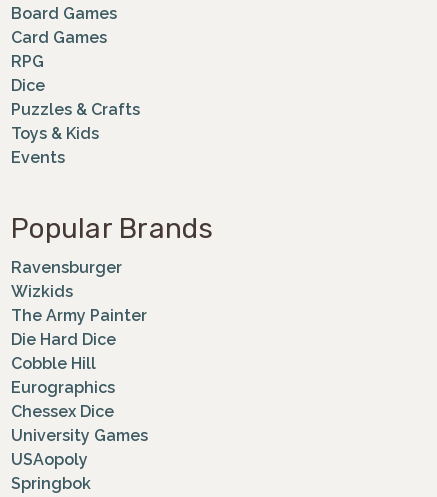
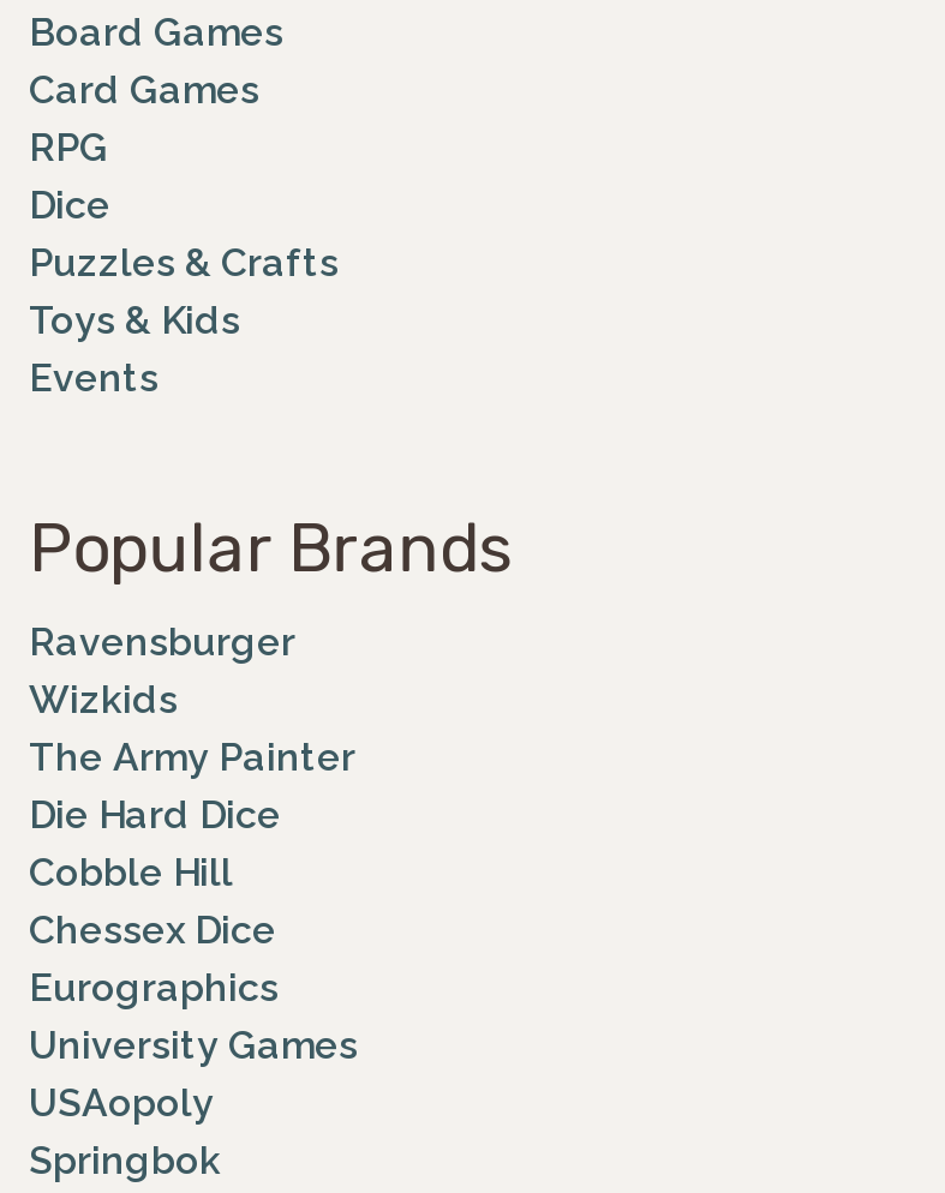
moved [11,378,115,397] -> [29,964,279,1010]: Eurographics
moved [11,402,114,421] -> [29,907,276,952]: Chessex Dice

